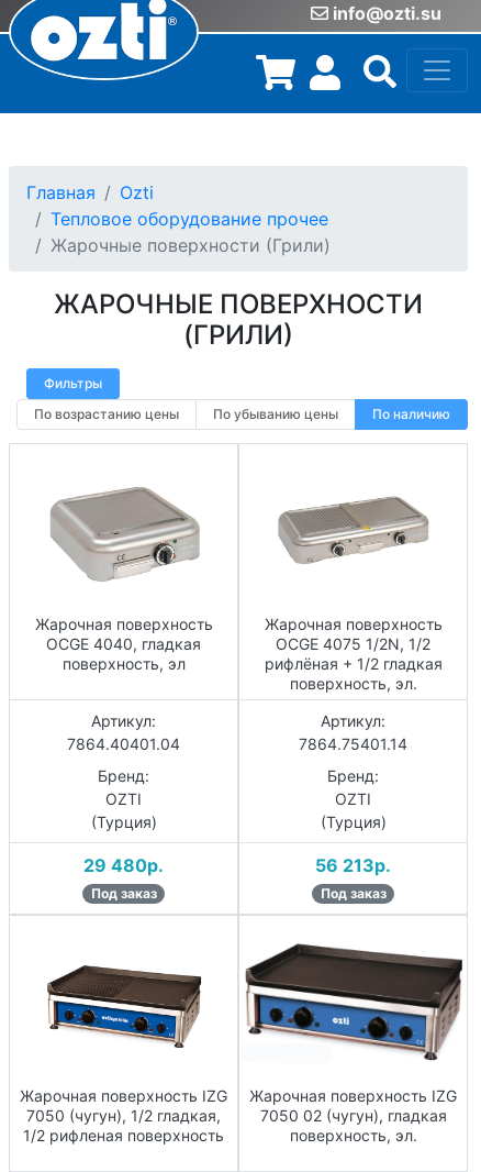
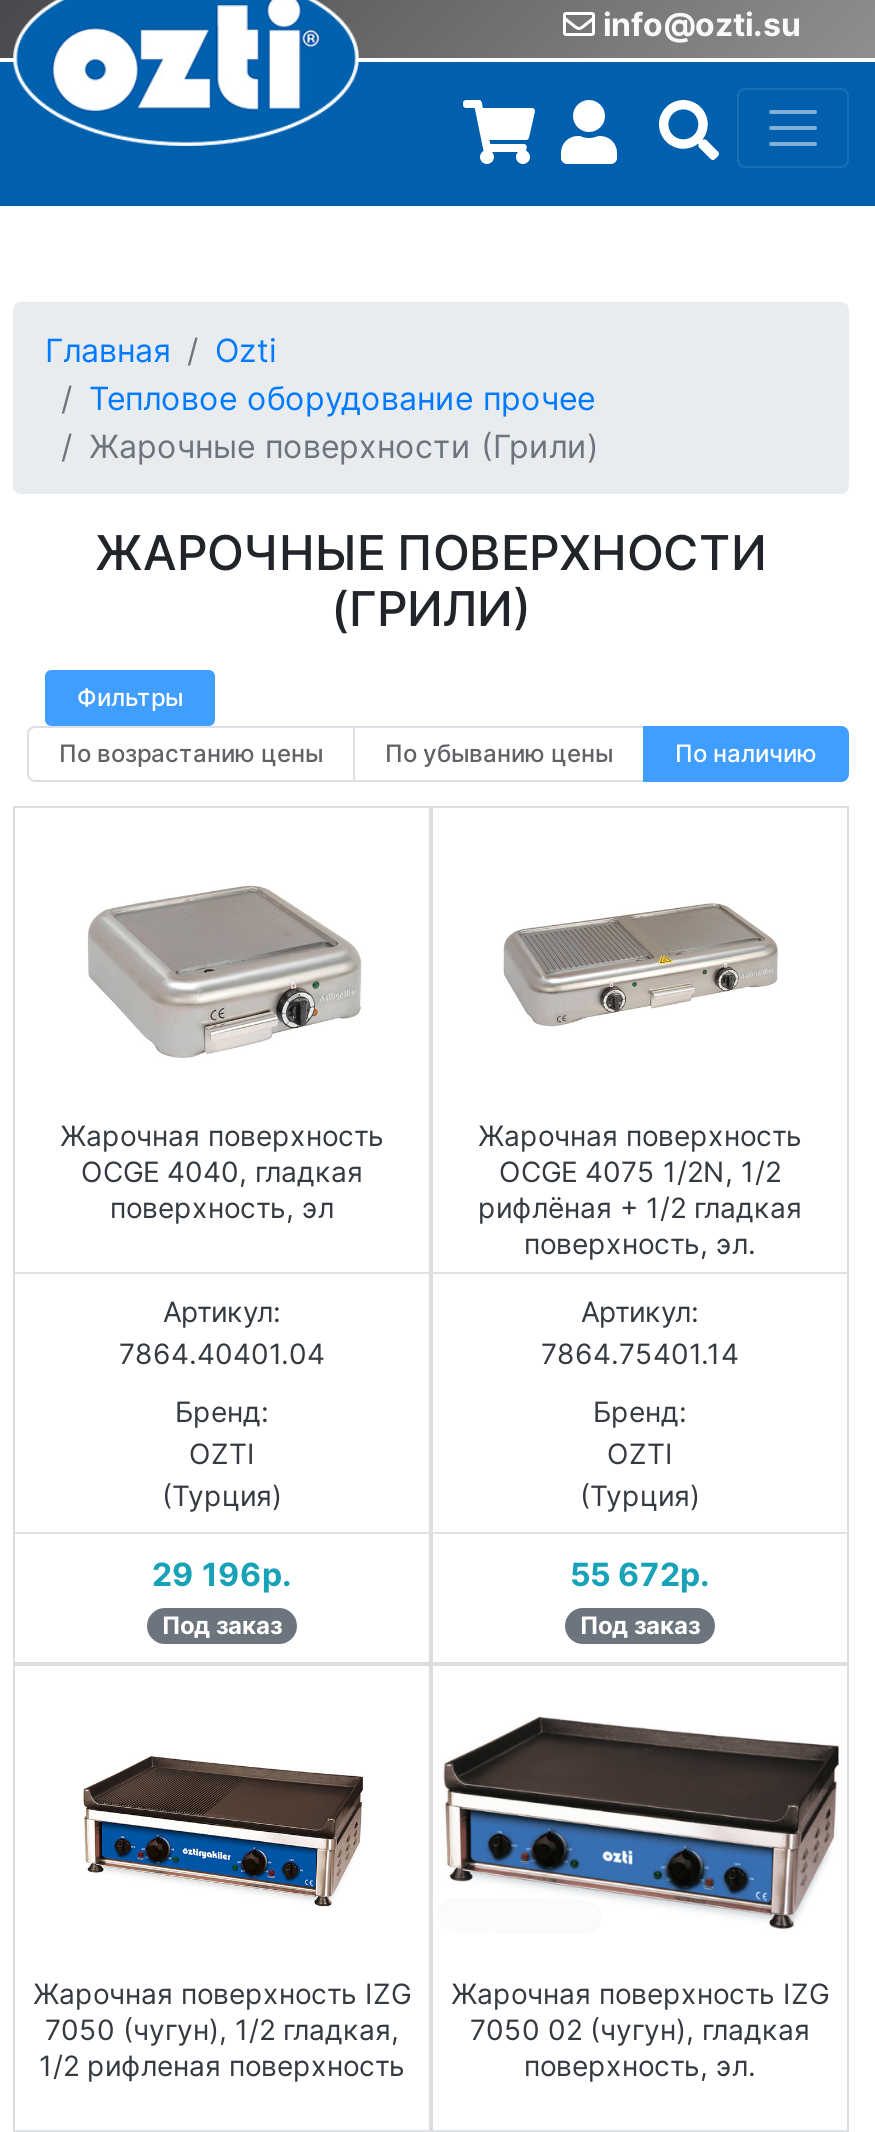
[83,854,164,876] 29 480р. -> [152,1554,292,1594] 29 196р.
[315,854,391,876] 56 213р. -> [570,1554,710,1594] 55 672р.

